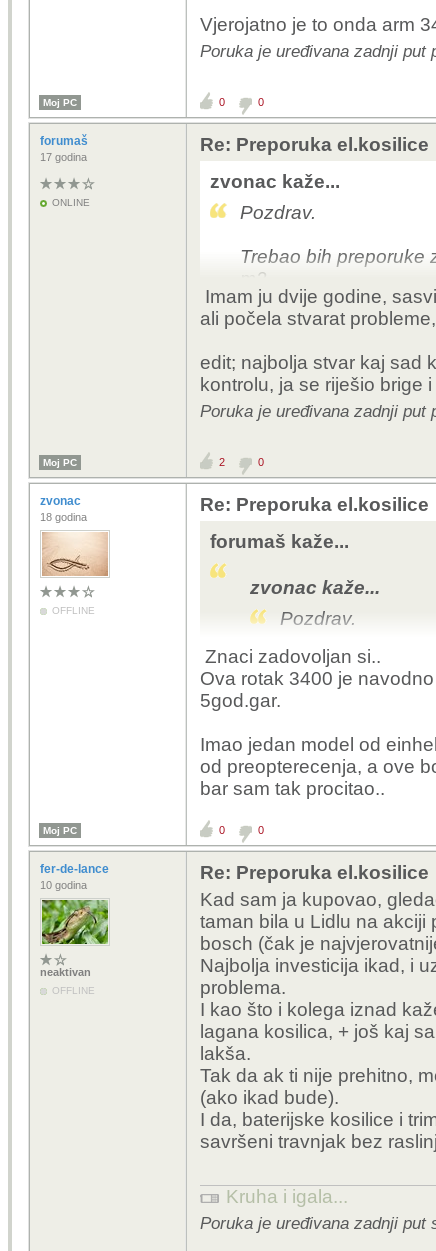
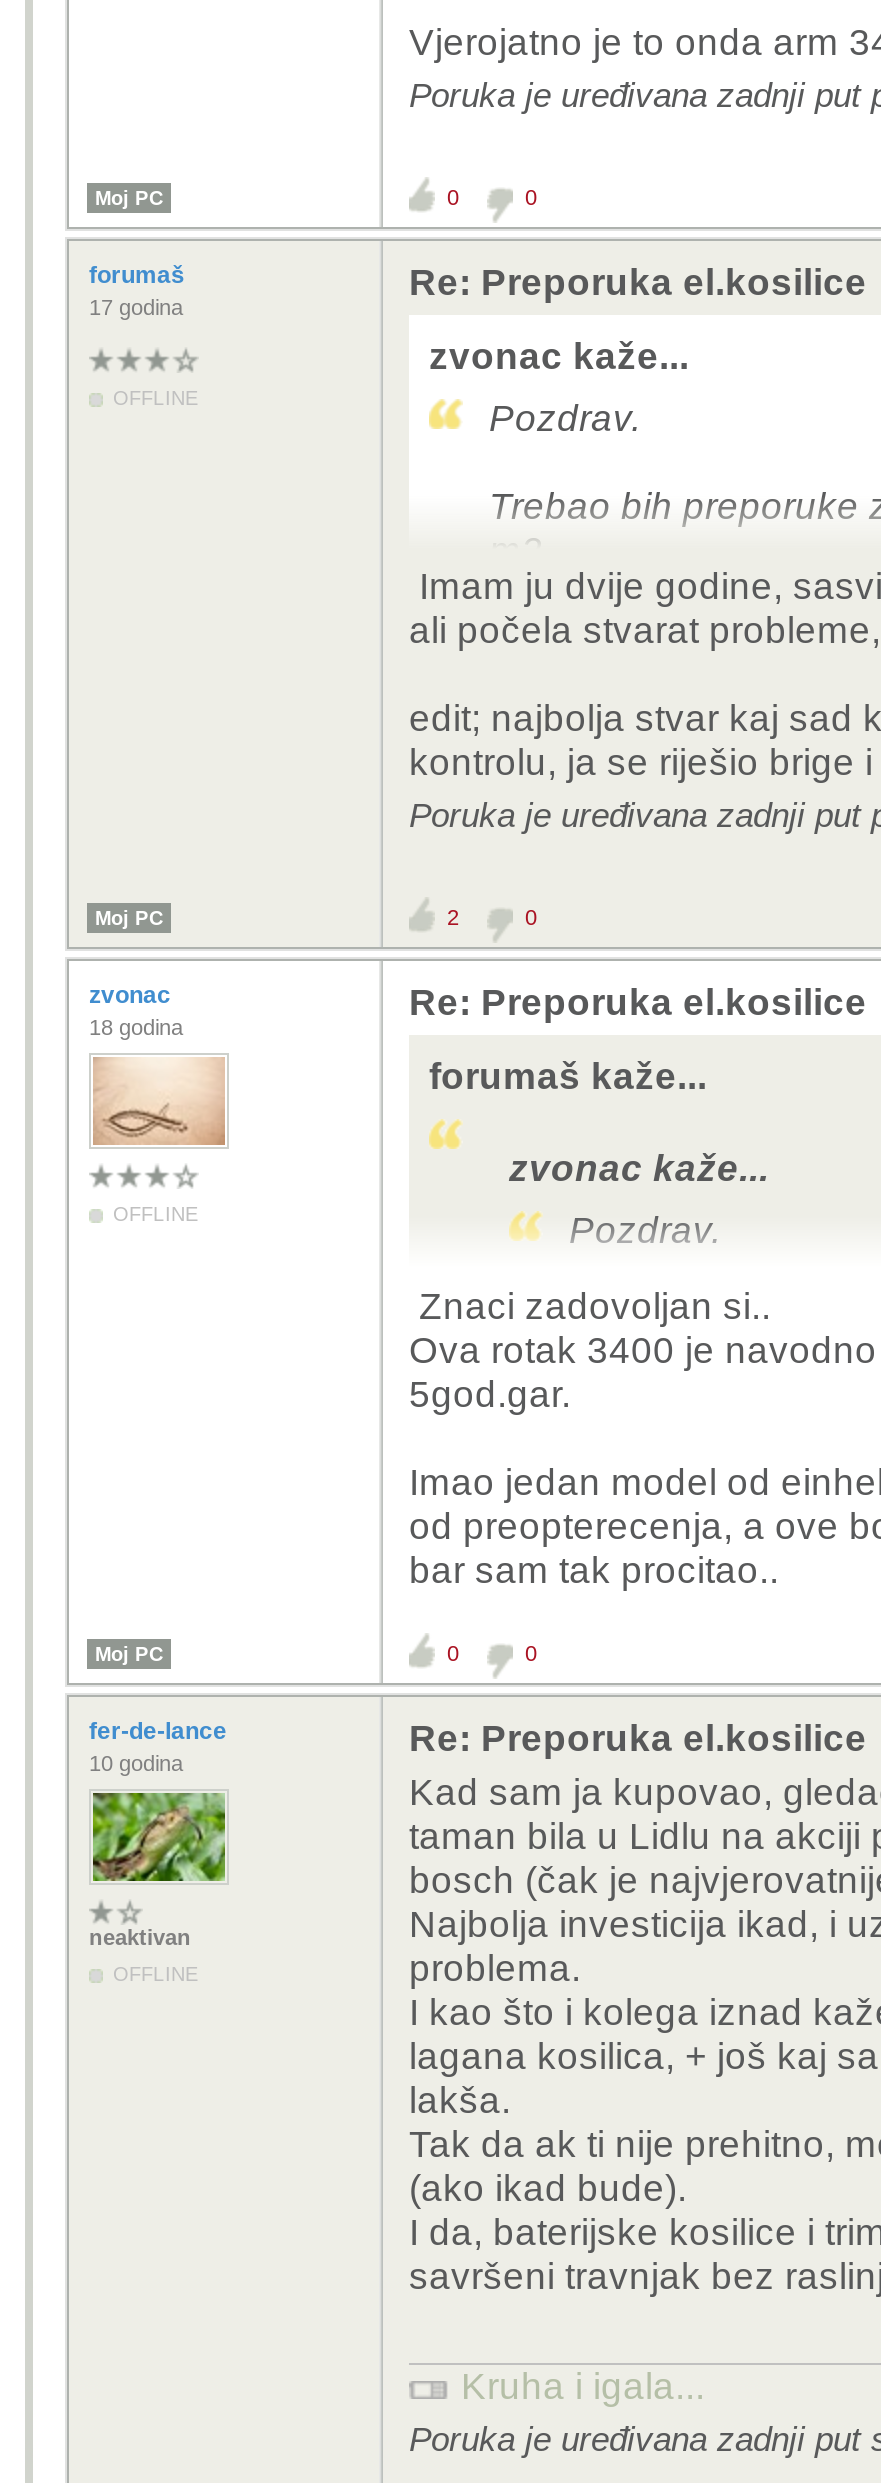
[52,197,90,208] ONLINE -> [113,387,199,409] OFFLINE

